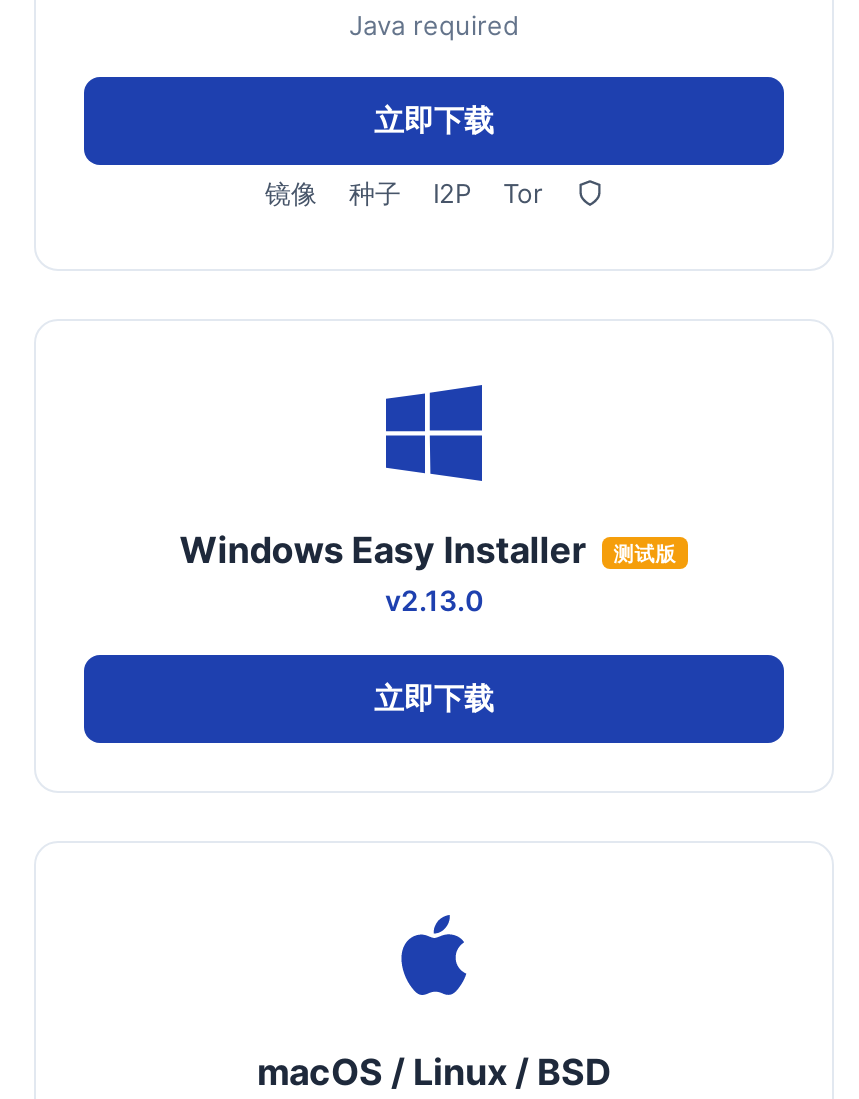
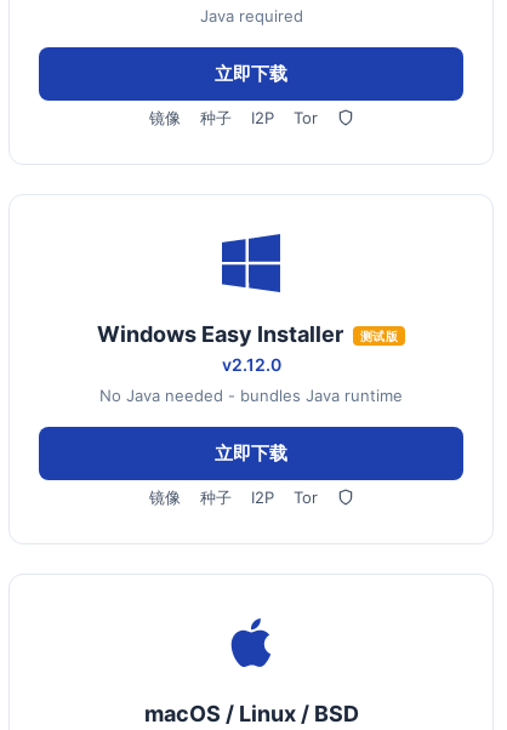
[385,583,483,617] v2.13.0 -> [99,354,403,405] v2.12.0 | No Java needed - bundles Java runtime
none -> [149,487,317,507] 镜像 | 种子 | I2P | Tor

